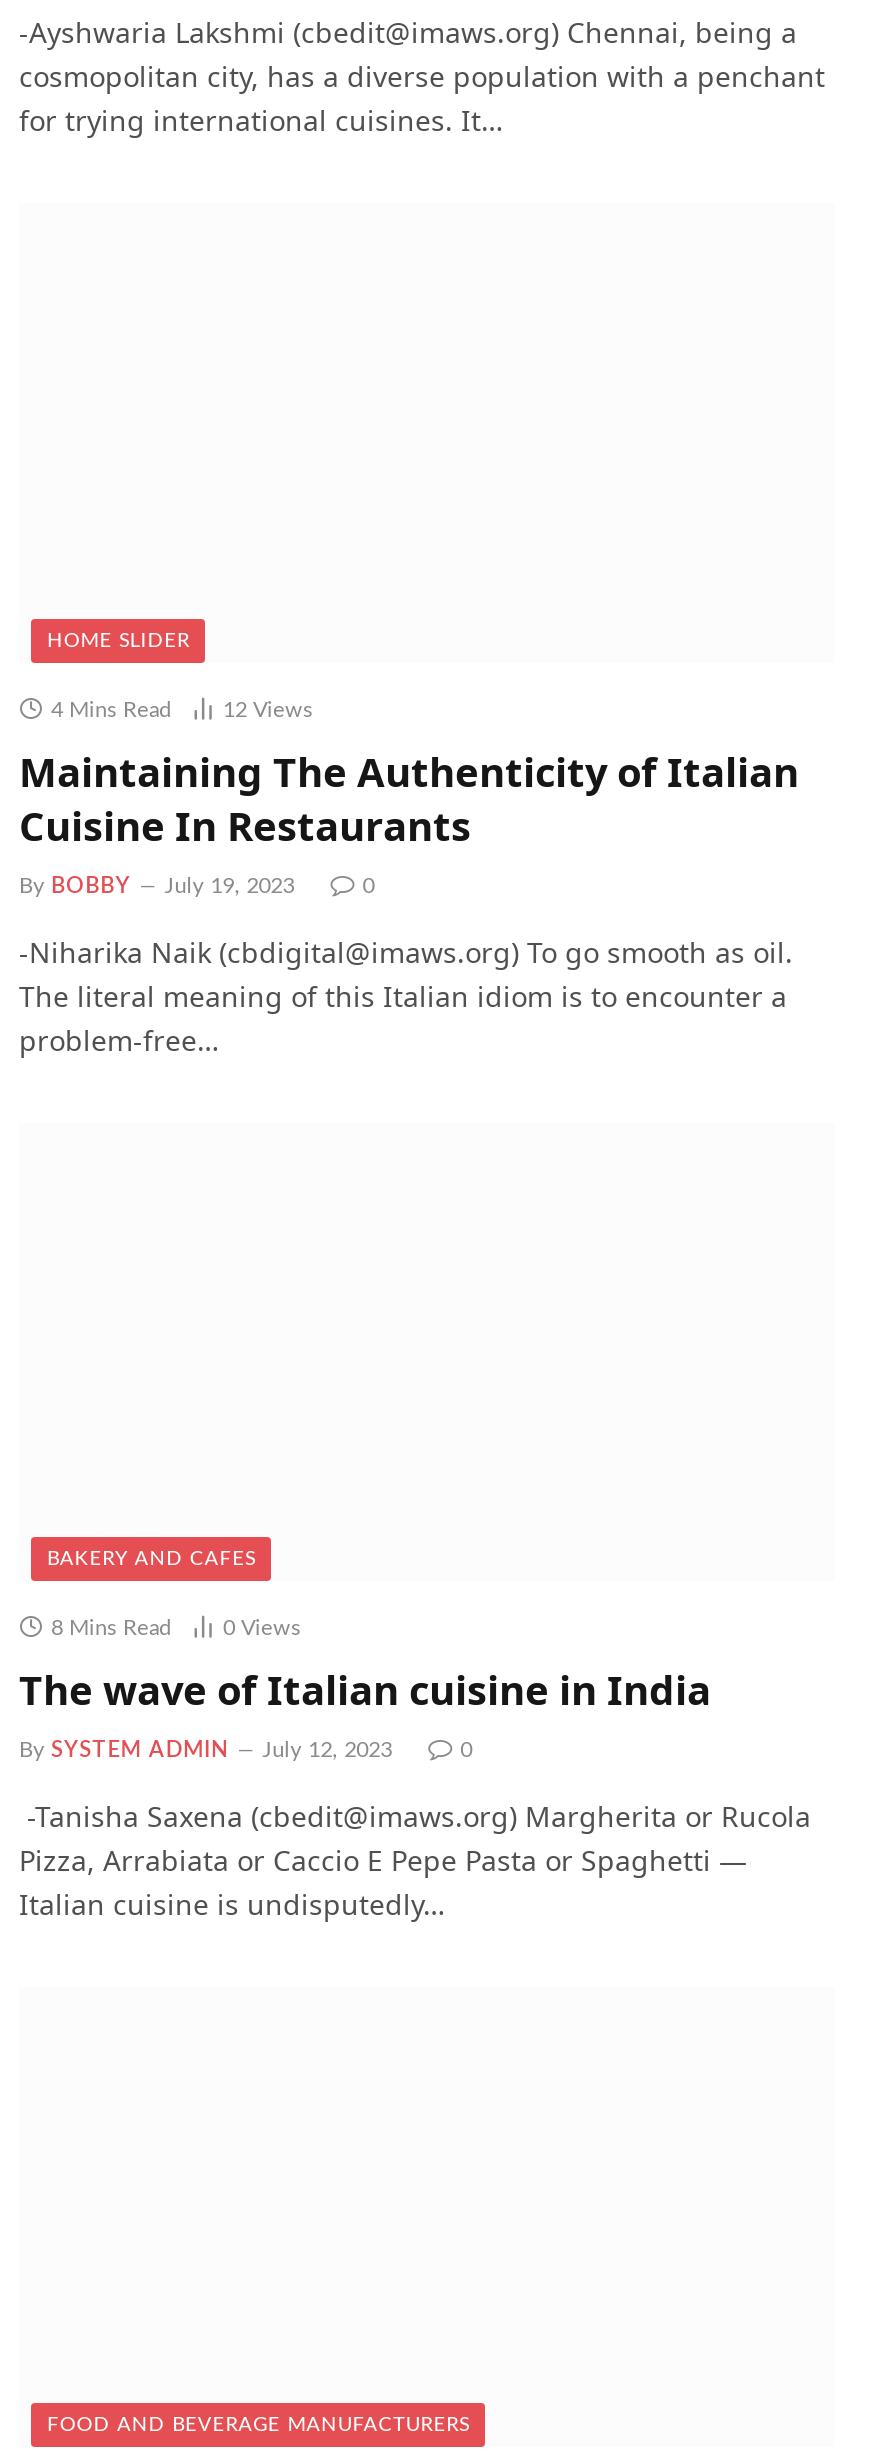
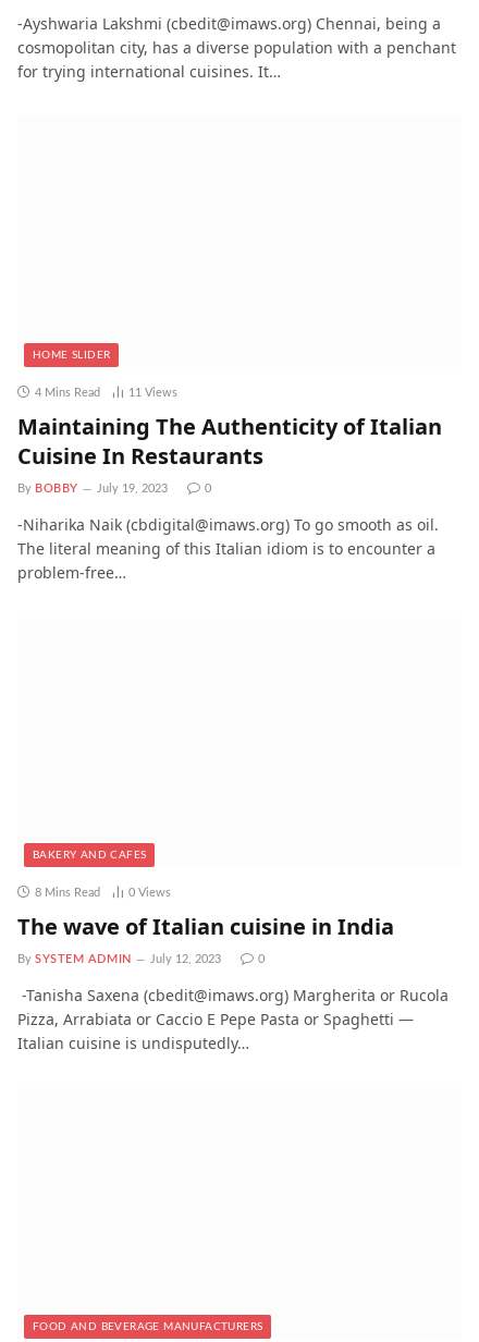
[223,698,313,720] 12 Views -> [128,386,177,398] 11 Views

